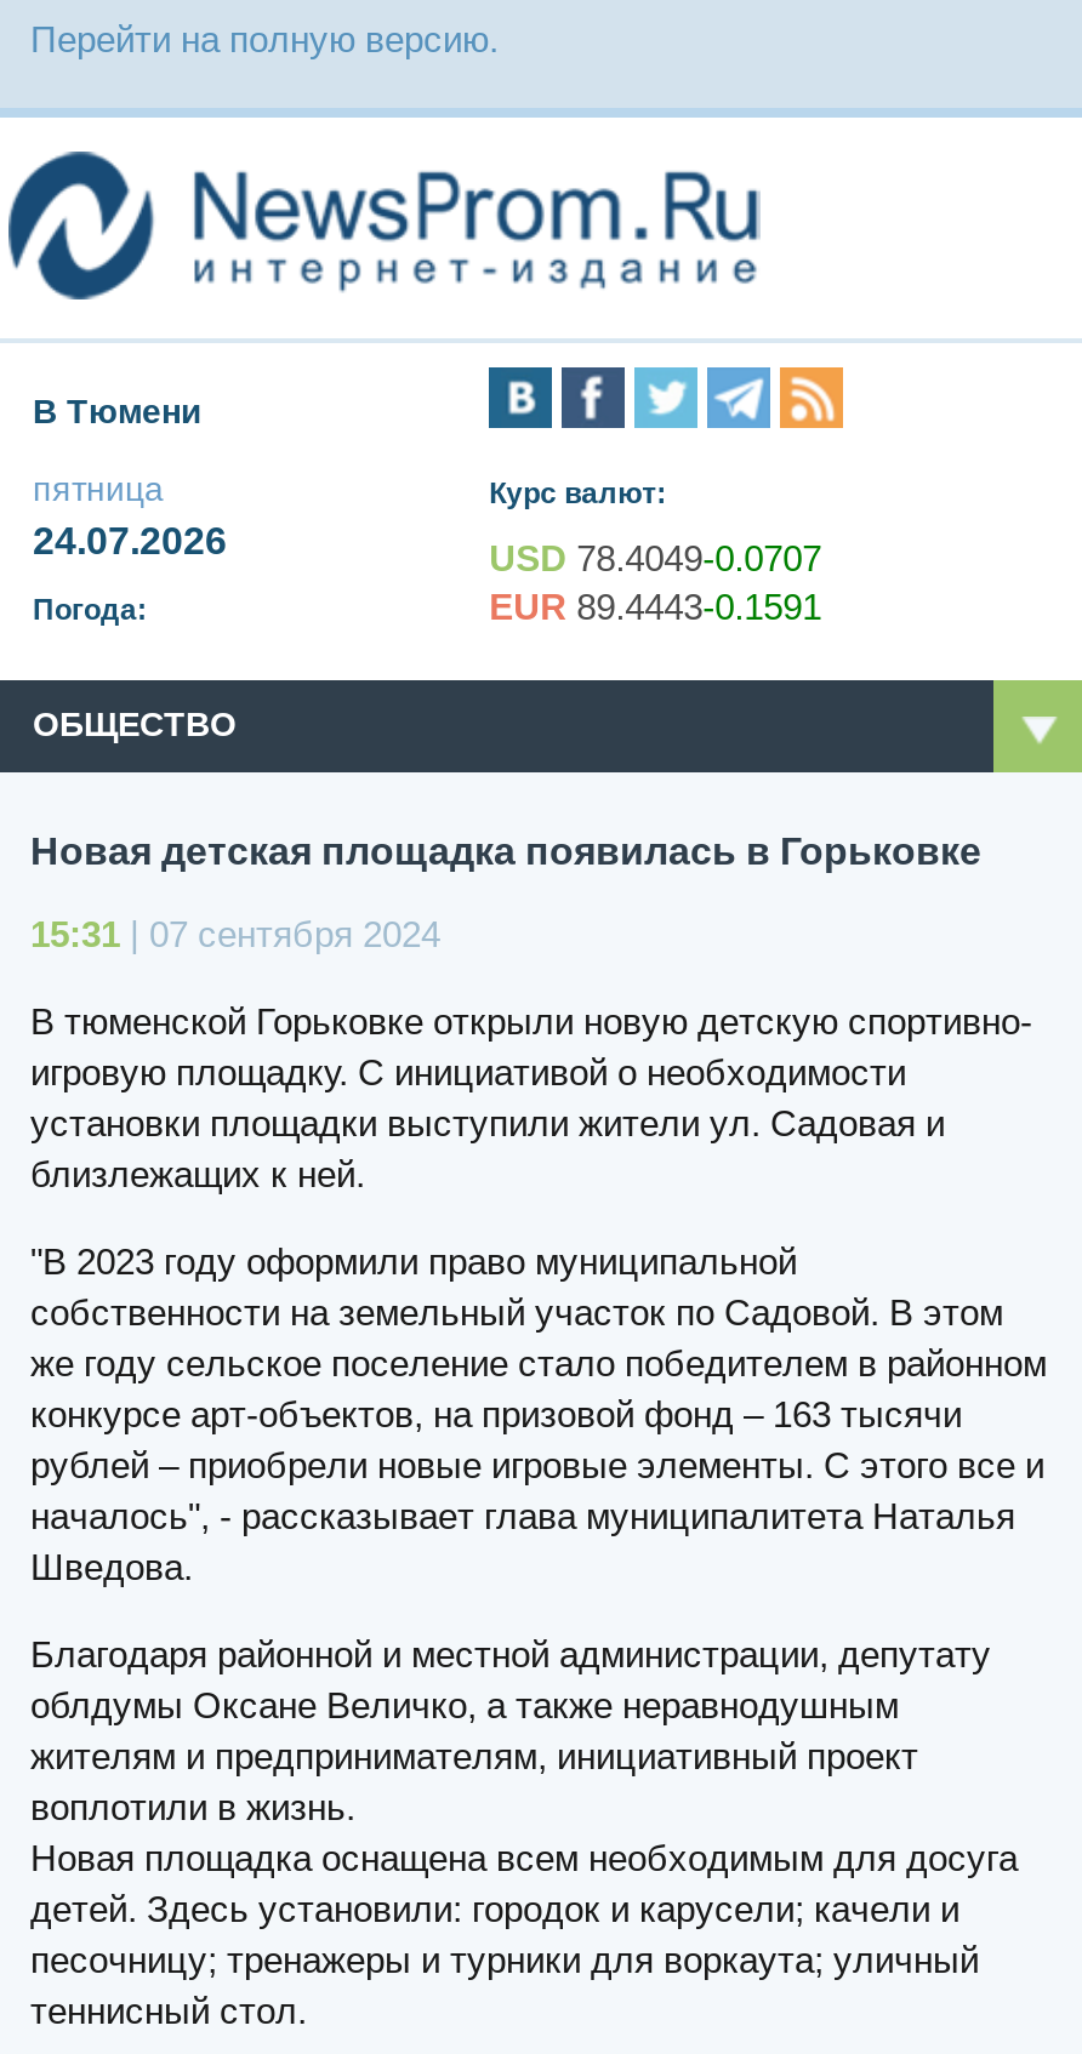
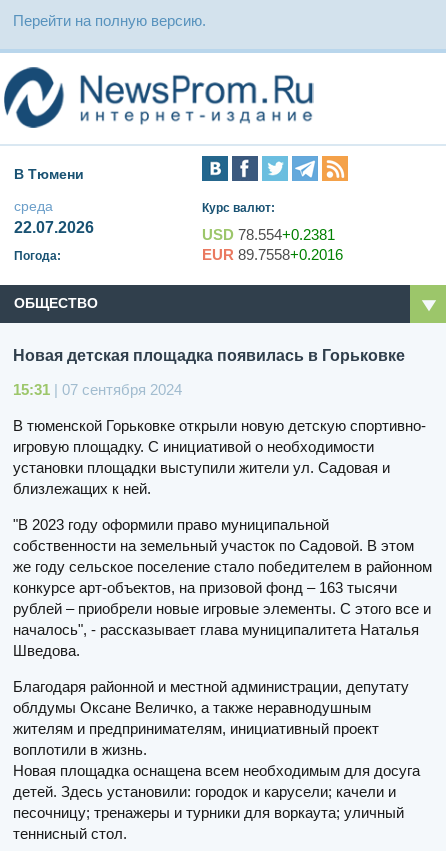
[33,470,227,562] пятница | 24.07.2026 -> [14,198,94,236] среда | 22.07.2026
[489,538,821,579] USD 78.4049-0.0707 -> [202,226,335,243] USD 78.554+0.2381
[489,587,821,628] EUR 89.4443-0.1591 -> [202,246,343,263] EUR 89.7558+0.2016

